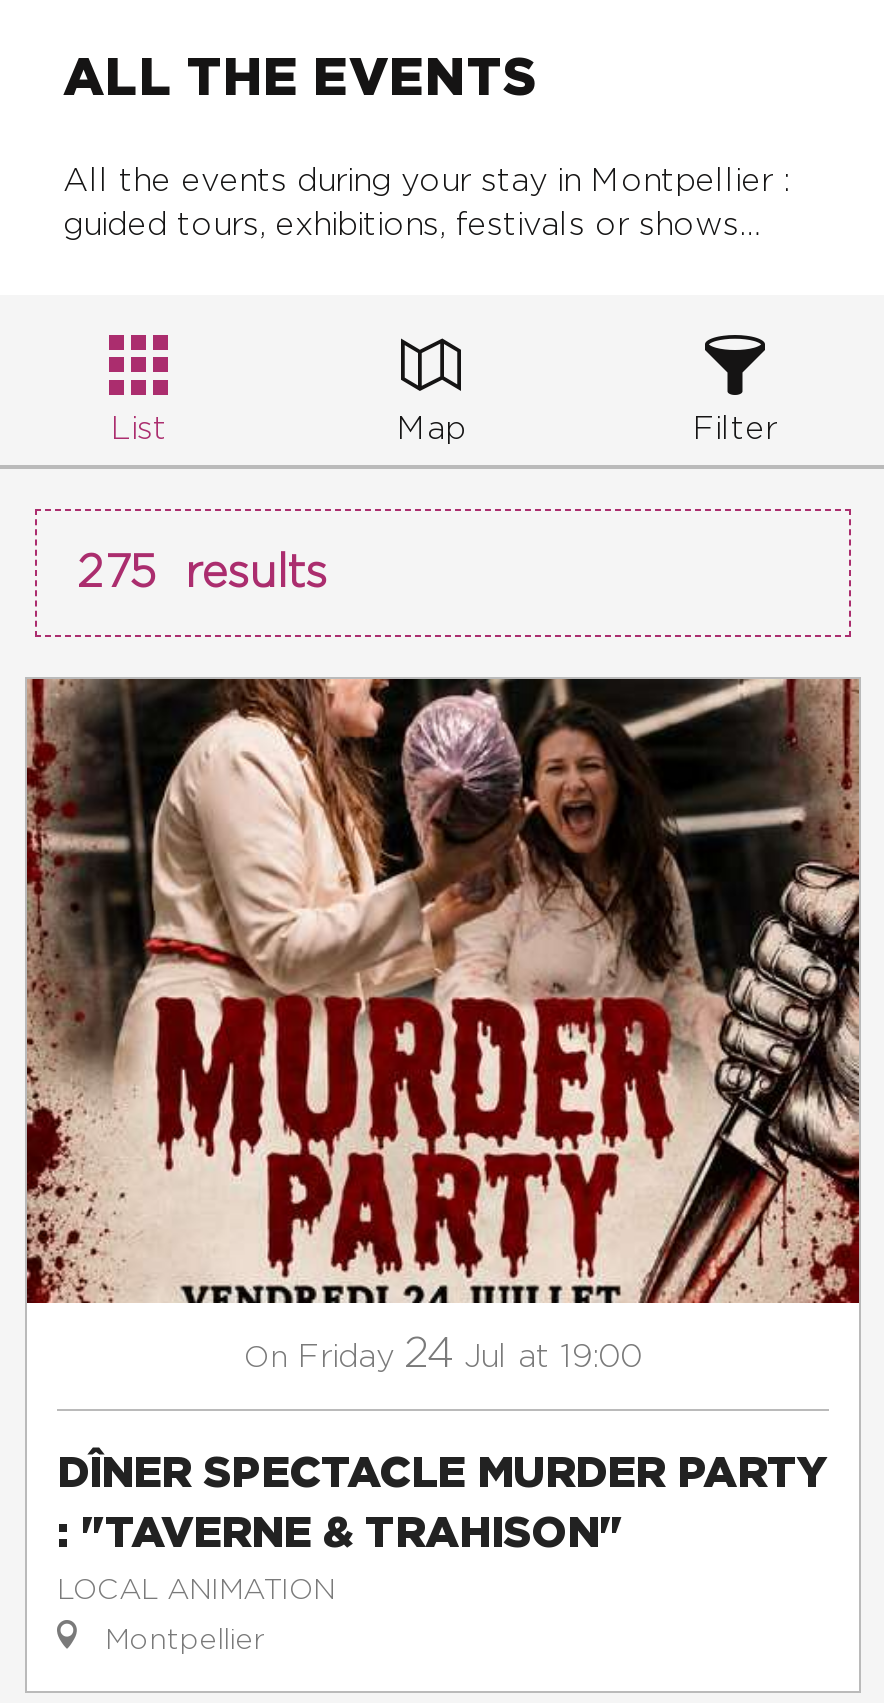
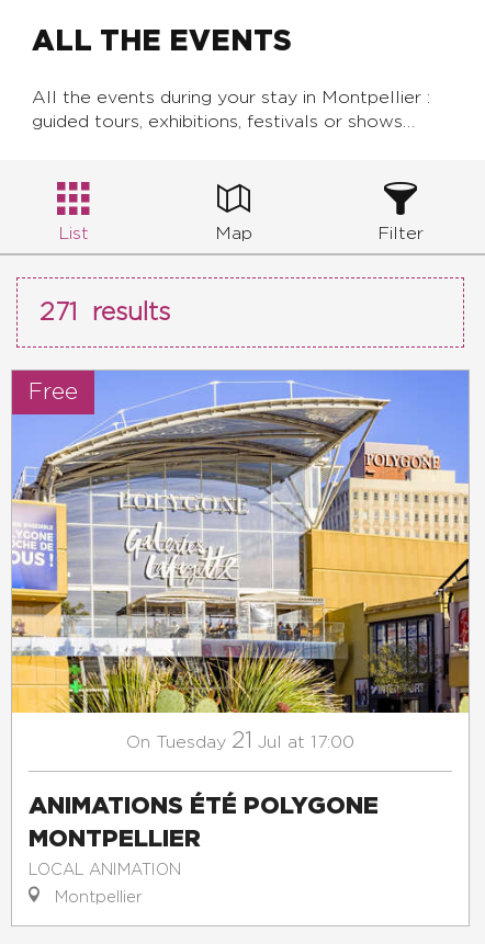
[77,550,327,594] 275 results -> [29,300,170,403] 271 results | Free
[25,677,861,1554] [image] | On Friday 24 Jul at 19:00 | DÎNER SPECTACLE MURDER PARTY | : "TAVERNE & TRAHISON" -> [11,369,470,850] [image] | On Tuesday 21 Jul at 17:00 | ANIMATIONS ÉTÉ POLYGONE | MONTPELLIER

